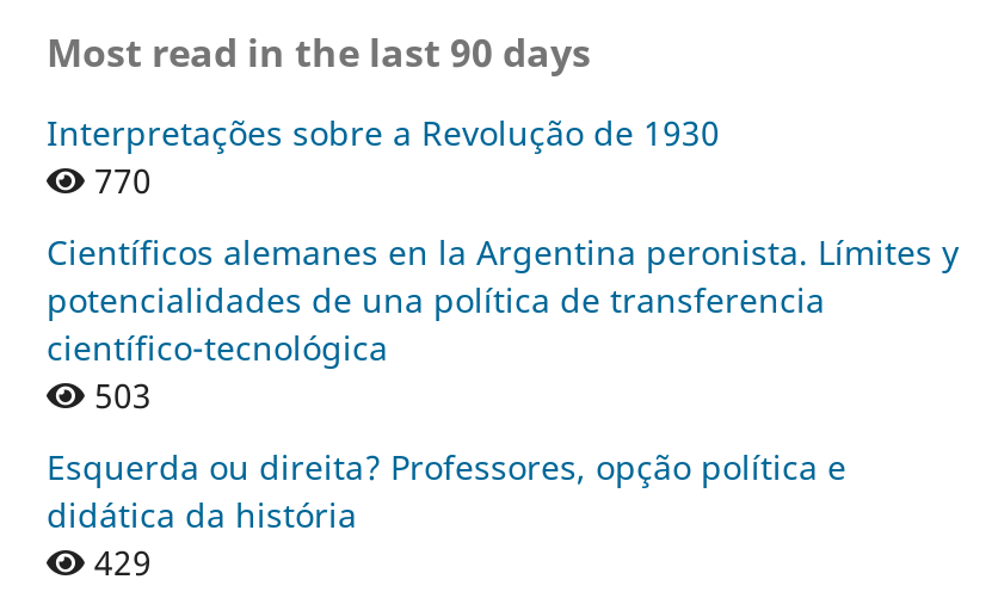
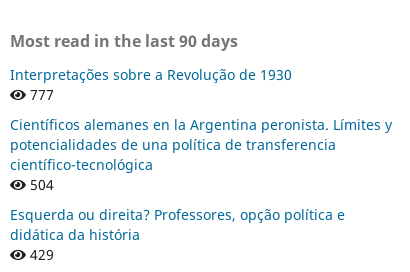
[85,159,152,204] 770 -> [26,85,54,104] 777
[85,373,152,419] 503 -> [26,175,54,194] 504

